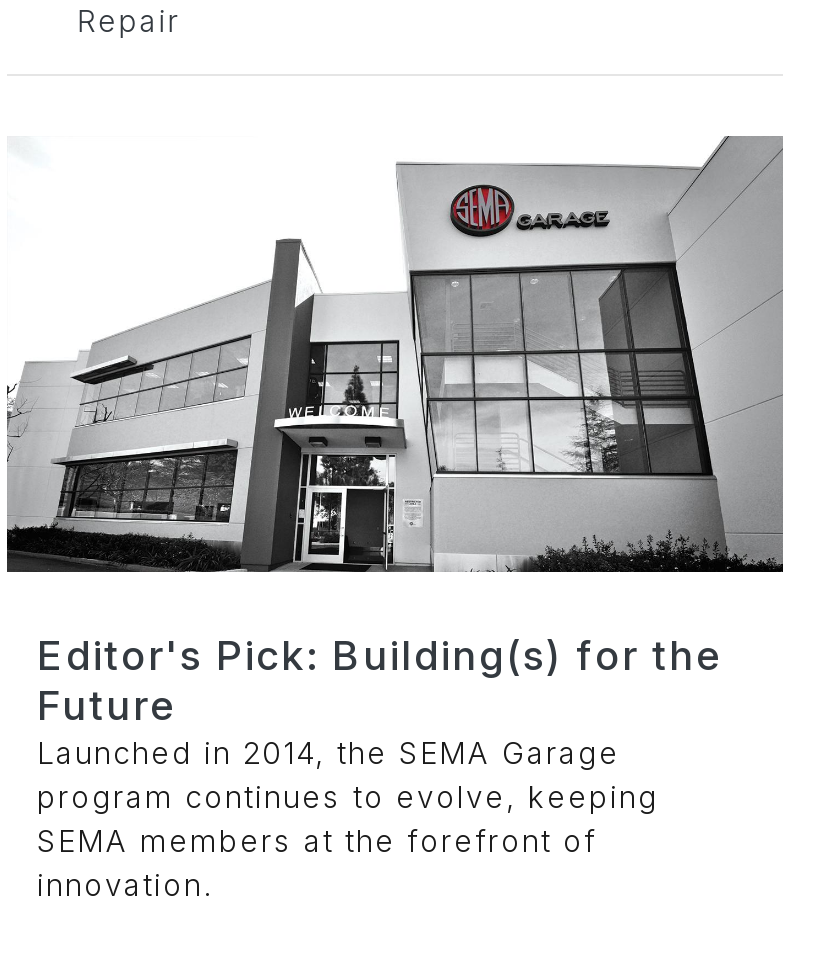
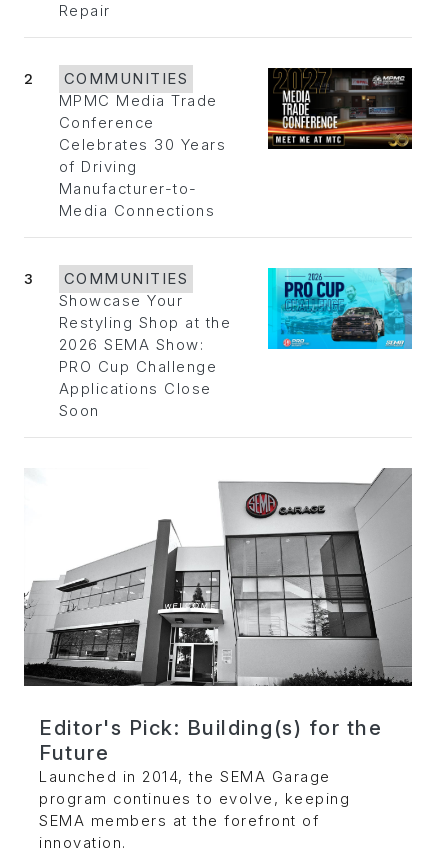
none -> [24,70,226,220] 2 | COMMUNITIES | MPMC Media Trade | Conference | Celebrates 30 Years | of Driving | Manufacturer-to- | Media Connections
none -> [24,267,413,420] [image] | 3 | COMMUNITIES | Showcase Your | Restyling Shop at the | 2026 SEMA Show: | PRO Cup Challenge | Applications Close | Soon
none -> [267,67,413,150] [image]

